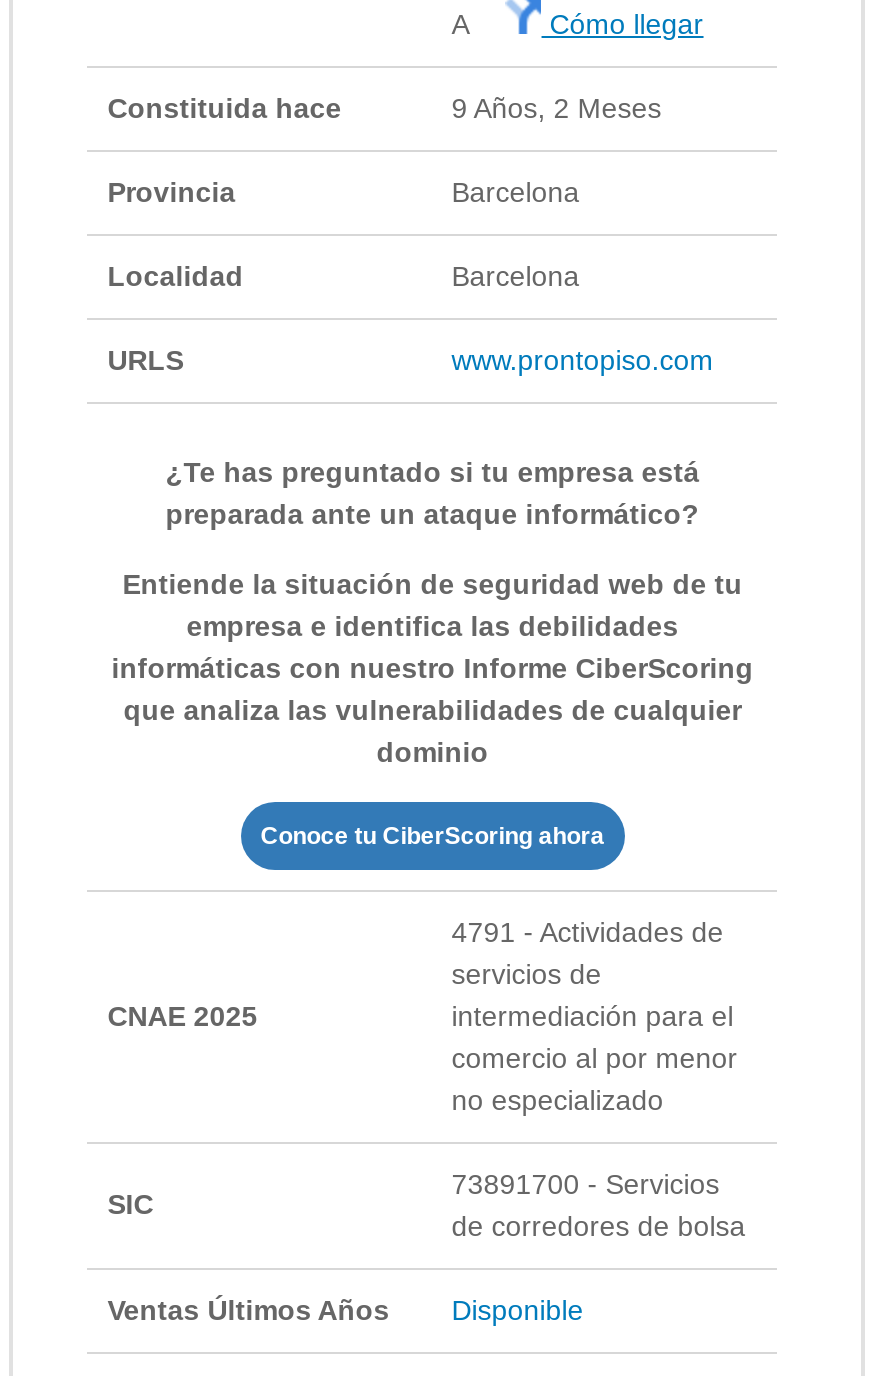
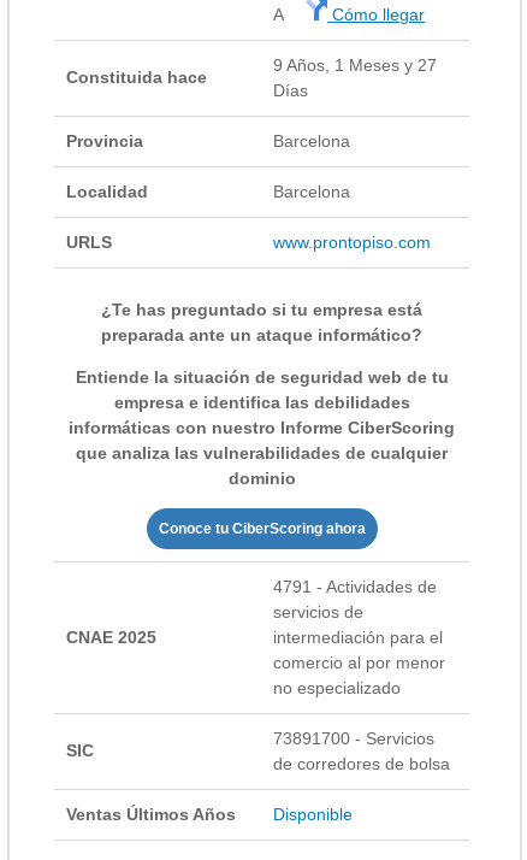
[452,92,662,124] 9 Años, 2 Meses -> [273,55,437,100] 9 Años, 1 Meses y 27 | Días

